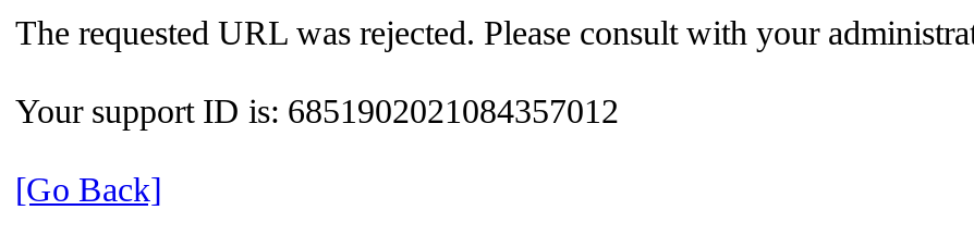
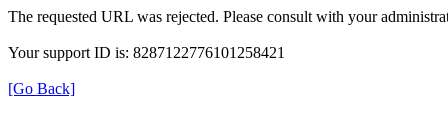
[15,92,619,129] Your support ID is: 6851902021084357012 -> [8,44,285,61] Your support ID is: 8287122776101258421

